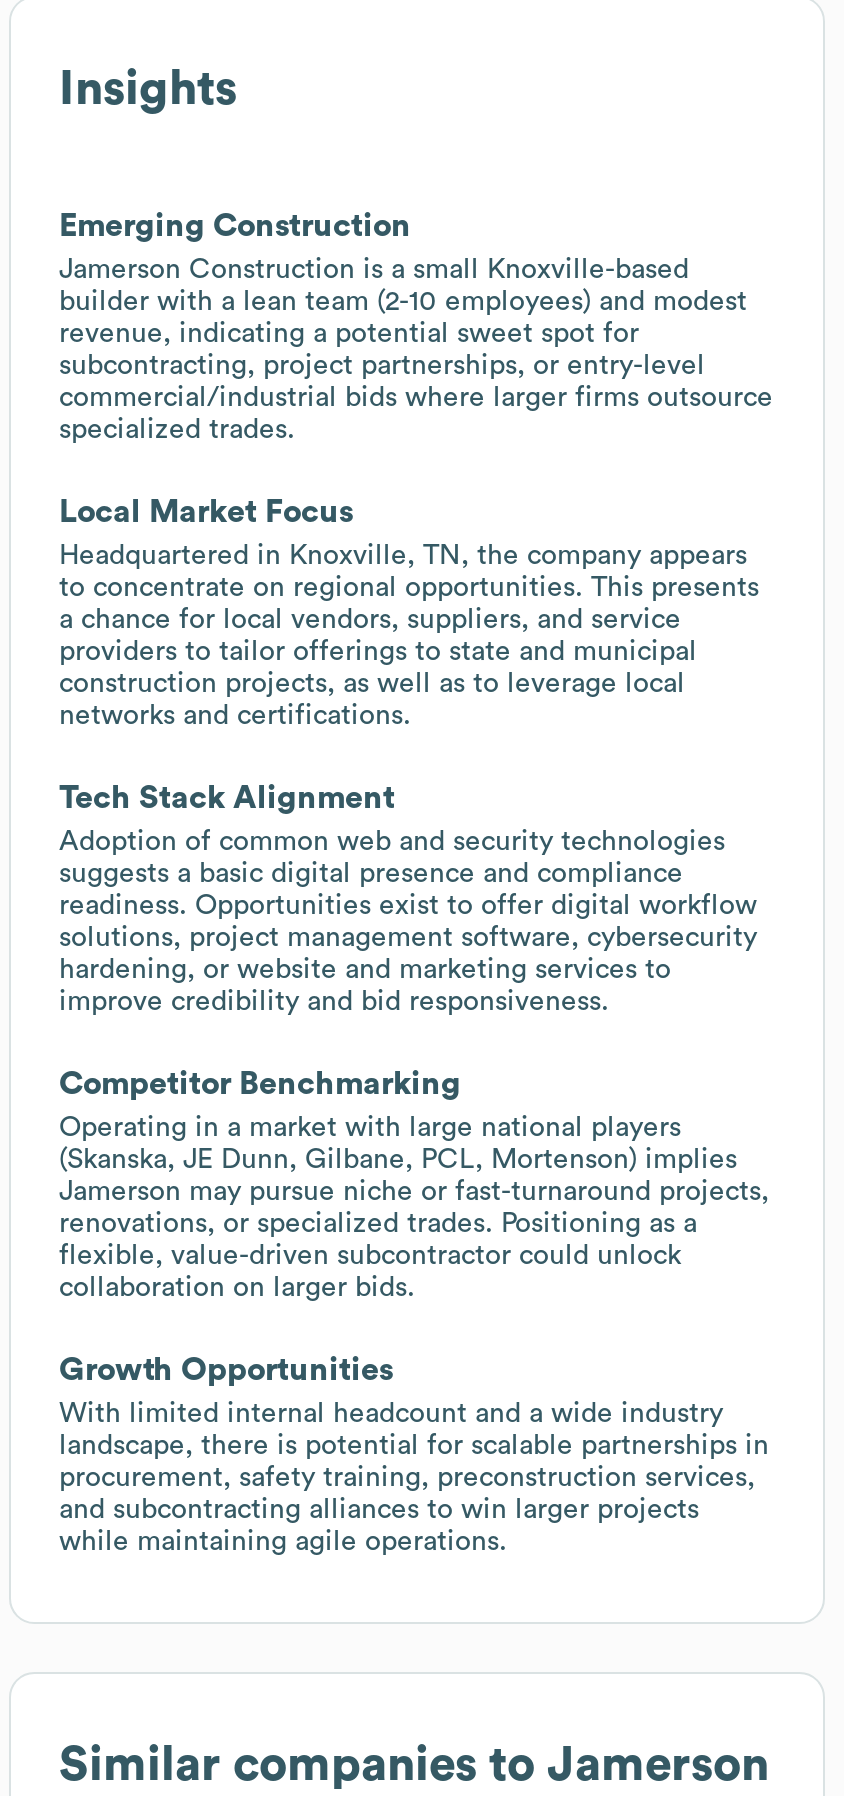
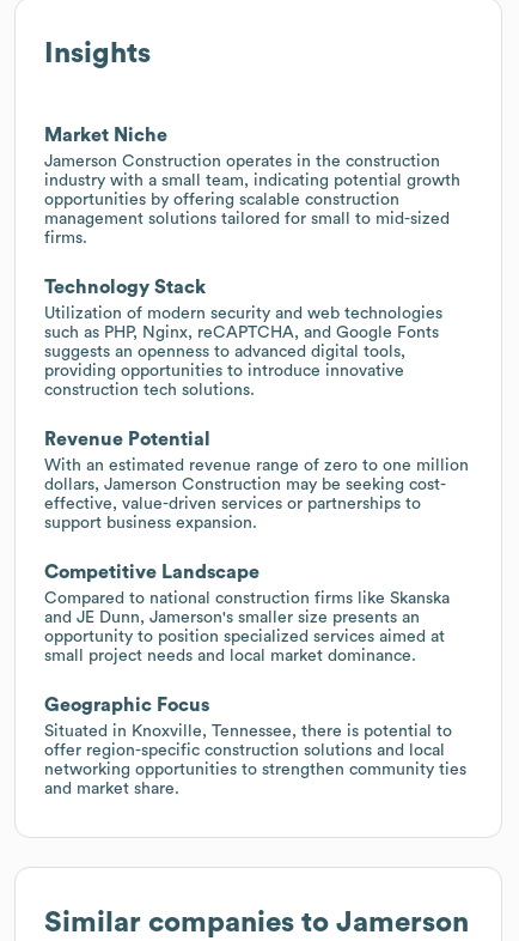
[59,210,773,444] Emerging Construction | Jamerson Construction is a small Knoxville-based | builder with a lean team (2-10 employees) and modest | revenue, indicating a potential sweet spot for | subcontracting, project partnerships, or entry-level | commercial/industrial bids where larger firms outsource | specialized trades. -> [44,126,460,247] Market Niche | Jamerson Construction operates in the construction | industry with a small team, indicating potential growth | opportunities by offering scalable construction | management solutions tailored for small to mid-sized | firms.
[59,496,759,730] Local Market Focus | Headquartered in Knoxville, TN, the company appears | to concentrate on regional opportunities. This presents | a chance for local vendors, suppliers, and service | providers to tailor offerings to state and municipal | construction projects, as well as to leverage local | networks and certifications. -> [44,278,442,399] Technology Stack | Utilization of modern security and web technologies | such as PHP, Nginx, reCAPTCHA, and Google Fonts | suggests an openness to advanced digital tools, | providing opportunities to introduce innovative | construction tech solutions.
[59,782,757,1016] Tech Stack Alignment | Adoption of common web and security technologies | suggests a basic digital presence and compliance | readiness. Opportunities exist to offer digital workflow | solutions, project management software, cybersecurity | hardening, or website and marketing services to | improve credibility and bid responsiveness. -> [44,430,469,532] Revenue Potential | With an estimated revenue range of zero to one million | dollars, Jamerson Construction may be seeking cost- | effective, value-driven services or partnerships to | support business expansion.
[59,1068,769,1302] Competitor Benchmarking | Operating in a market with large national players | (Skanska, JE Dunn, Gilbane, PCL, Mortenson) implies | Jamerson may pursue niche or fast-turnaround projects, | renovations, or specialized trades. Positioning as a | flexible, value-driven subcontractor could unlock | collaboration on larger bids. -> [44,563,450,664] Competitive Landscape | Compared to national construction firms like Skanska | and JE Dunn, Jamerson's smaller size presents an | opportunity to position specialized services aimed at | small project needs and local market dominance.
[59,1354,769,1556] Growth Opportunities | With limited internal headcount and a wide industry | landscape, there is potential for scalable partnerships in | procurement, safety training, preconstruction services, | and subcontracting alliances to win larger projects | while maintaining agile operations. -> [44,696,466,797] Geographic Focus | Situated in Knoxville, Tennessee, there is potential to | offer region-specific construction solutions and local | networking opportunities to strengthen community ties | and market share.

